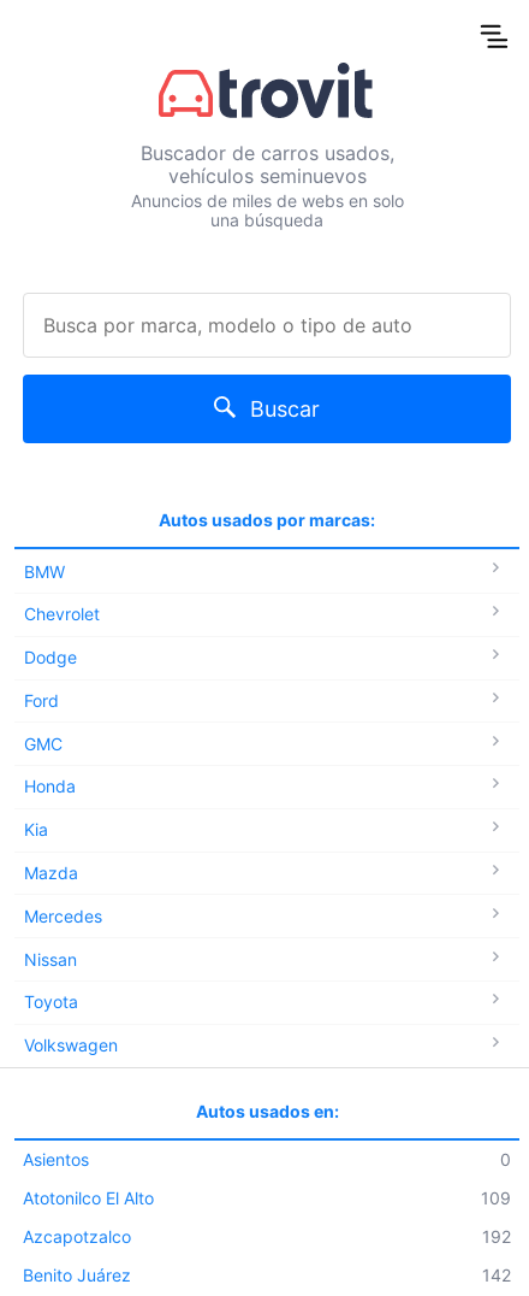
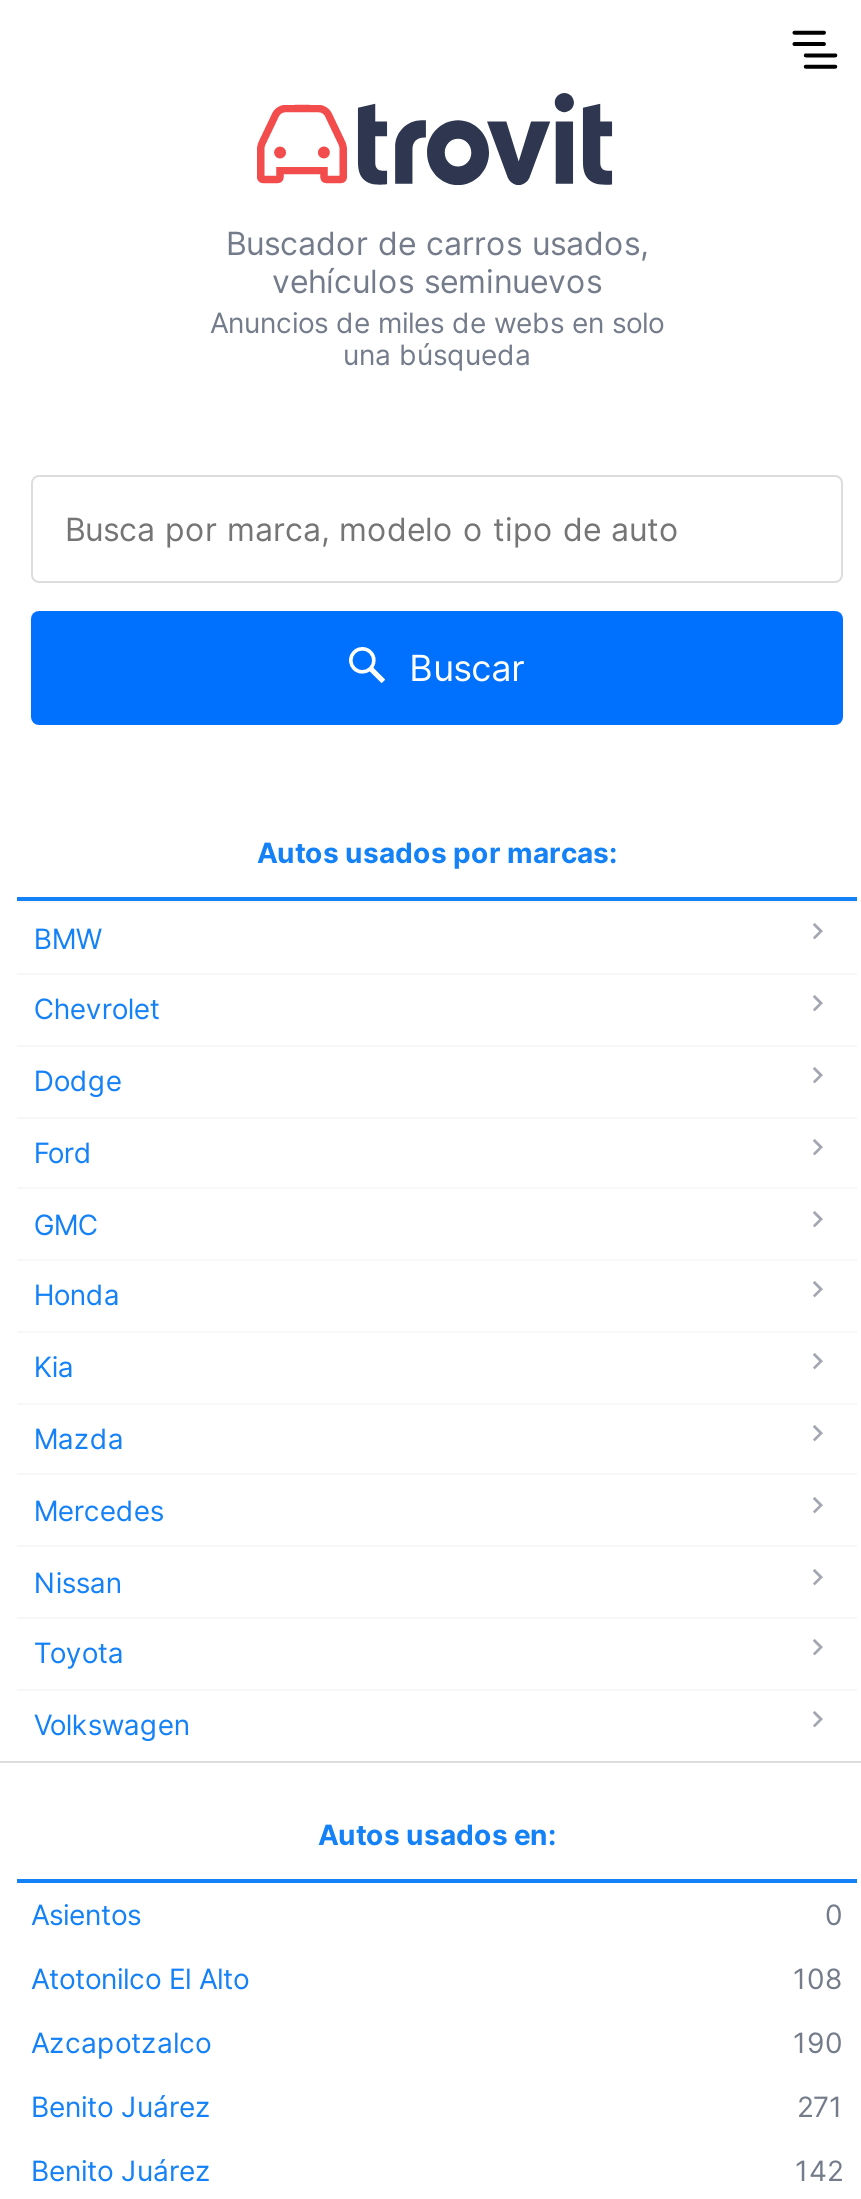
[481,1187,511,1208] 109 -> [793,1960,843,1994] 108
[482,1226,511,1246] 192 -> [31,2024,843,2122] 190 | Benito Juárez | 271

